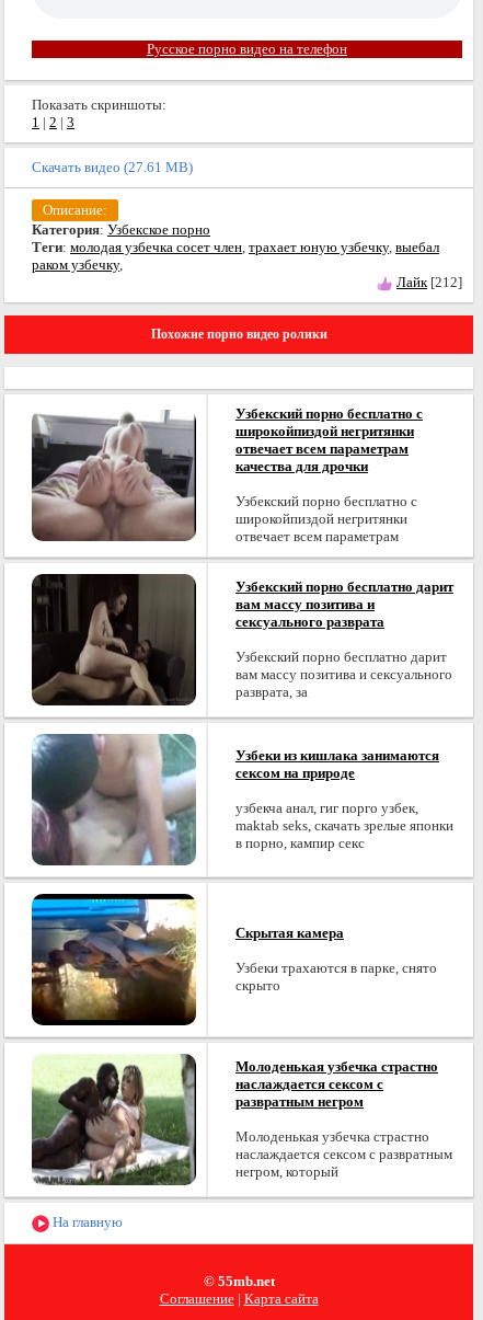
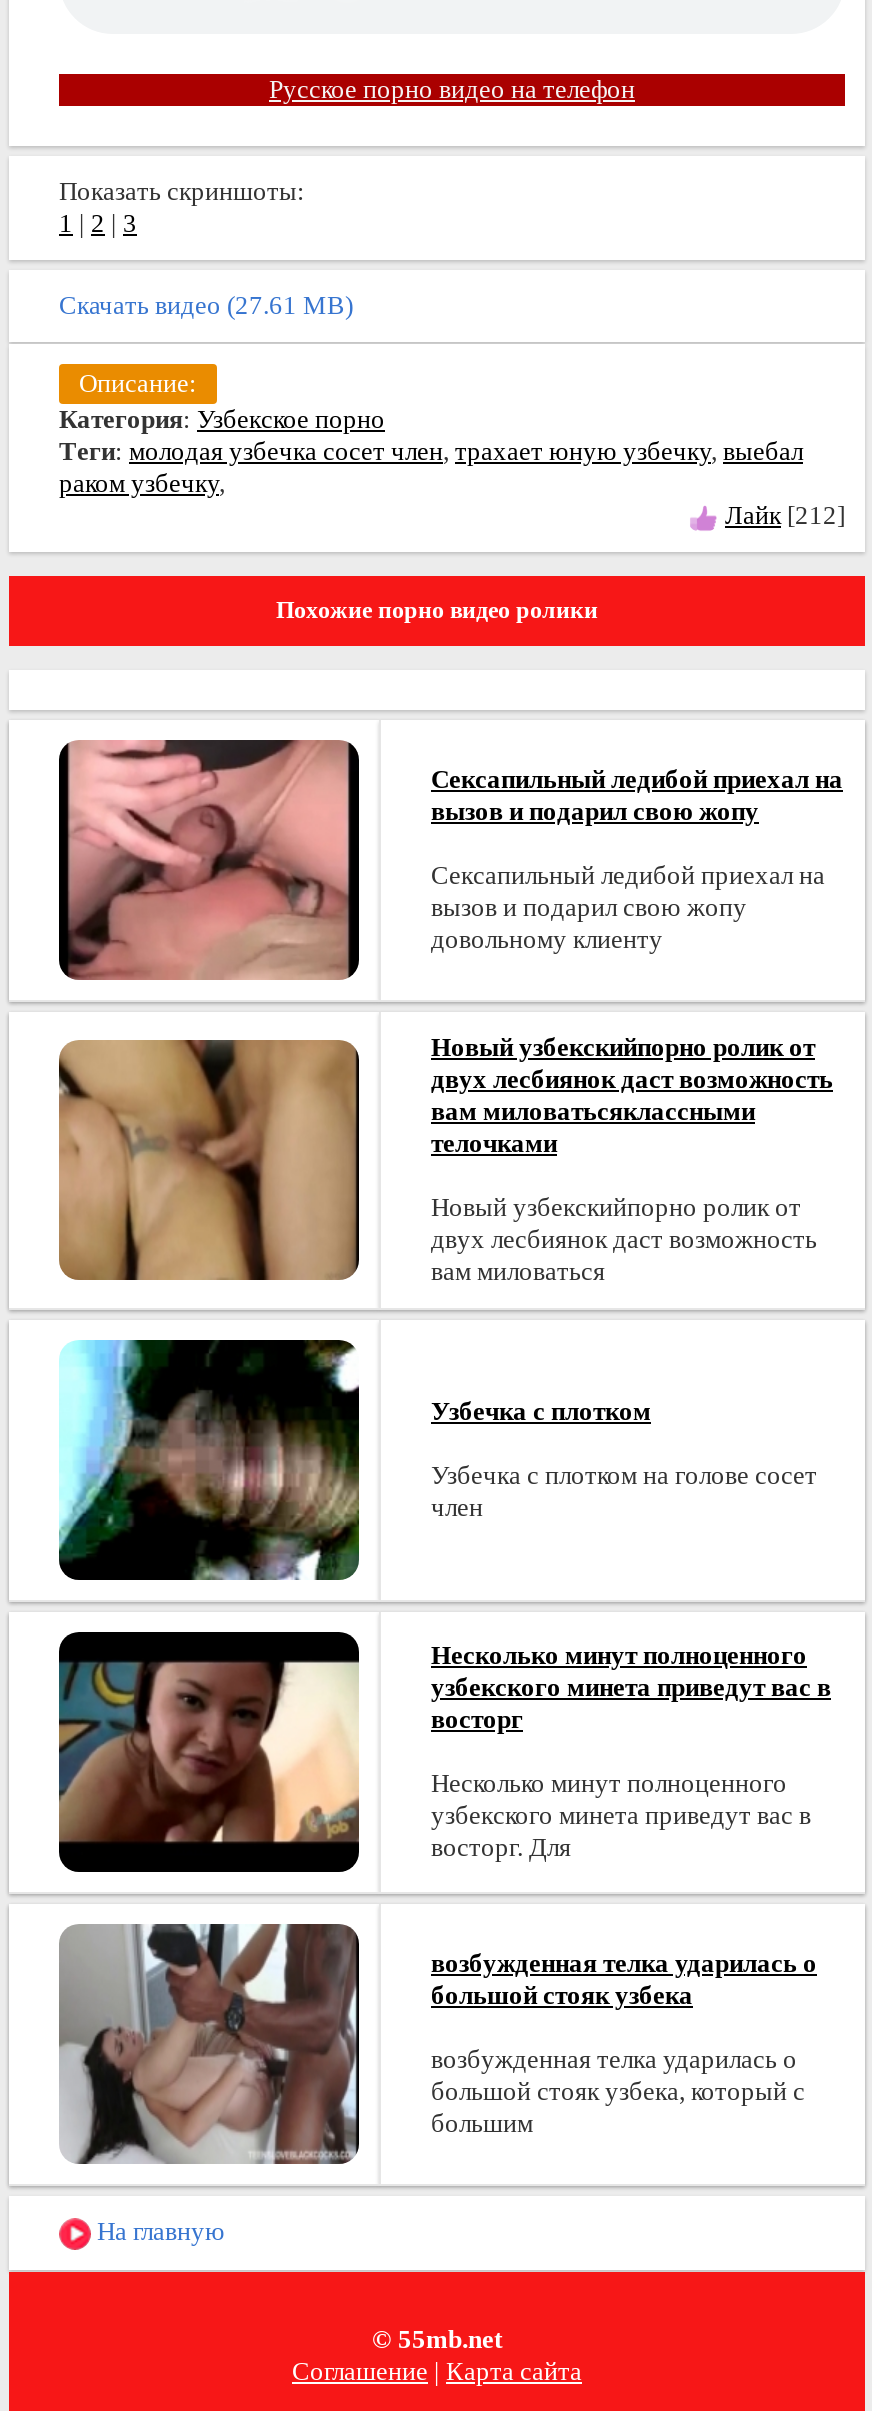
[31,405,423,542] [image] | Узбекский порно бесплатно с | широкойпиздой негритянки | отвечает всем параметрам | качества для дрочки -> [57,738,843,988] [image] | Сексапильный ледибой приехал на | вызов и подарил свою жопу
[235,493,417,545] Узбекский порно бесплатно с | широкойпиздой негритянки | отвечает всем параметрам -> [431,860,825,954] Сексапильный ледибой приехал на | вызов и подарил свою жопу | довольному клиенту
[31,570,453,707] [image] | Узбекский порно бесплатно дарит | вам массу позитива и | сексуального разврата -> [57,1032,833,1288] [image] | Новый узбекскийпорно ролик от | двух лесбиянок даст возможность | вам миловатьсяклассными | телочками
[235,649,452,700] Узбекский порно бесплатно дарит | вам массу позитива и сексуального | разврата, за -> [431,1192,817,1286] Новый узбекскийпорно ролик от | двух лесбиянок даст возможность | вам миловаться
[31,733,439,866] [image] | Узбеки из кишлака занимаются | сексом на природе -> [59,1338,651,1582] [image] | Узбечка с плотком
[235,800,453,851] узбекча анал, гиг порго узбек, | maktab seks, скачать зрелые японки | в порно, кампир секс -> [431,1460,817,1522] Узбечка с плотком на голове сосет | член
[31,897,344,1021] [image] | Скрытая камера -> [57,1640,831,1862] [image] | Несколько минут полноценного | узбекского минета приведут вас в | восторг
[235,960,437,994] Узбеки трахаются в парке, снято | скрыто -> [431,1768,811,1862] Несколько минут полноценного | узбекского минета приведут вас в | восторг. Для
[31,1054,438,1185] [image] | Молоденькая узбечка страстно | наслаждается сексом с | развратным негром -> [59,1922,817,2164] [image] | возбужденная телка ударилась о | большой стояк узбека
[235,1128,452,1180] Молоденькая узбечка страстно | наслаждается сексом с развратным | негром, который -> [431,2044,805,2138] возбужденная телка ударилась о | большой стояк узбека, который с | большим

